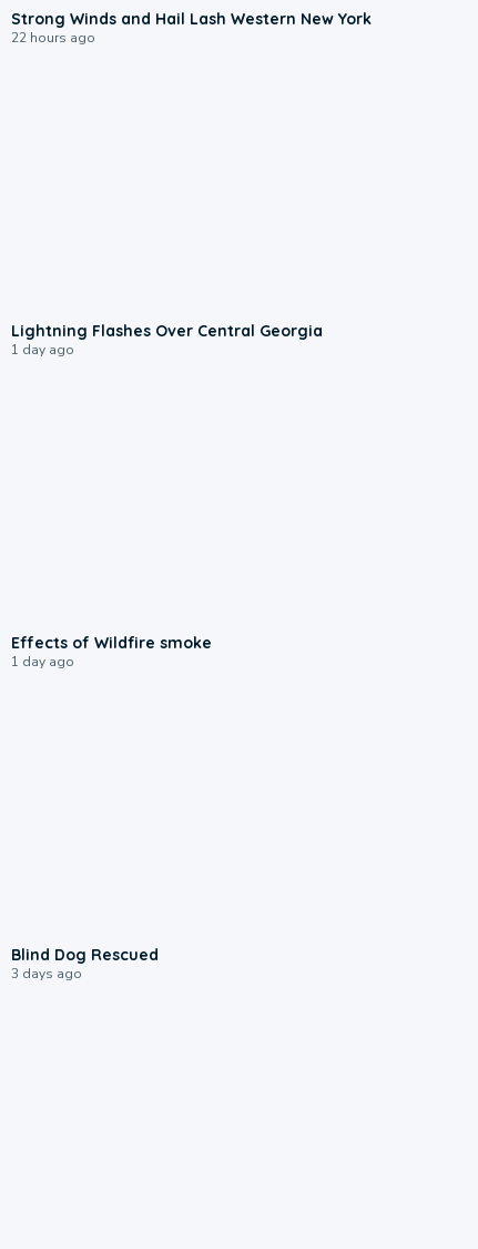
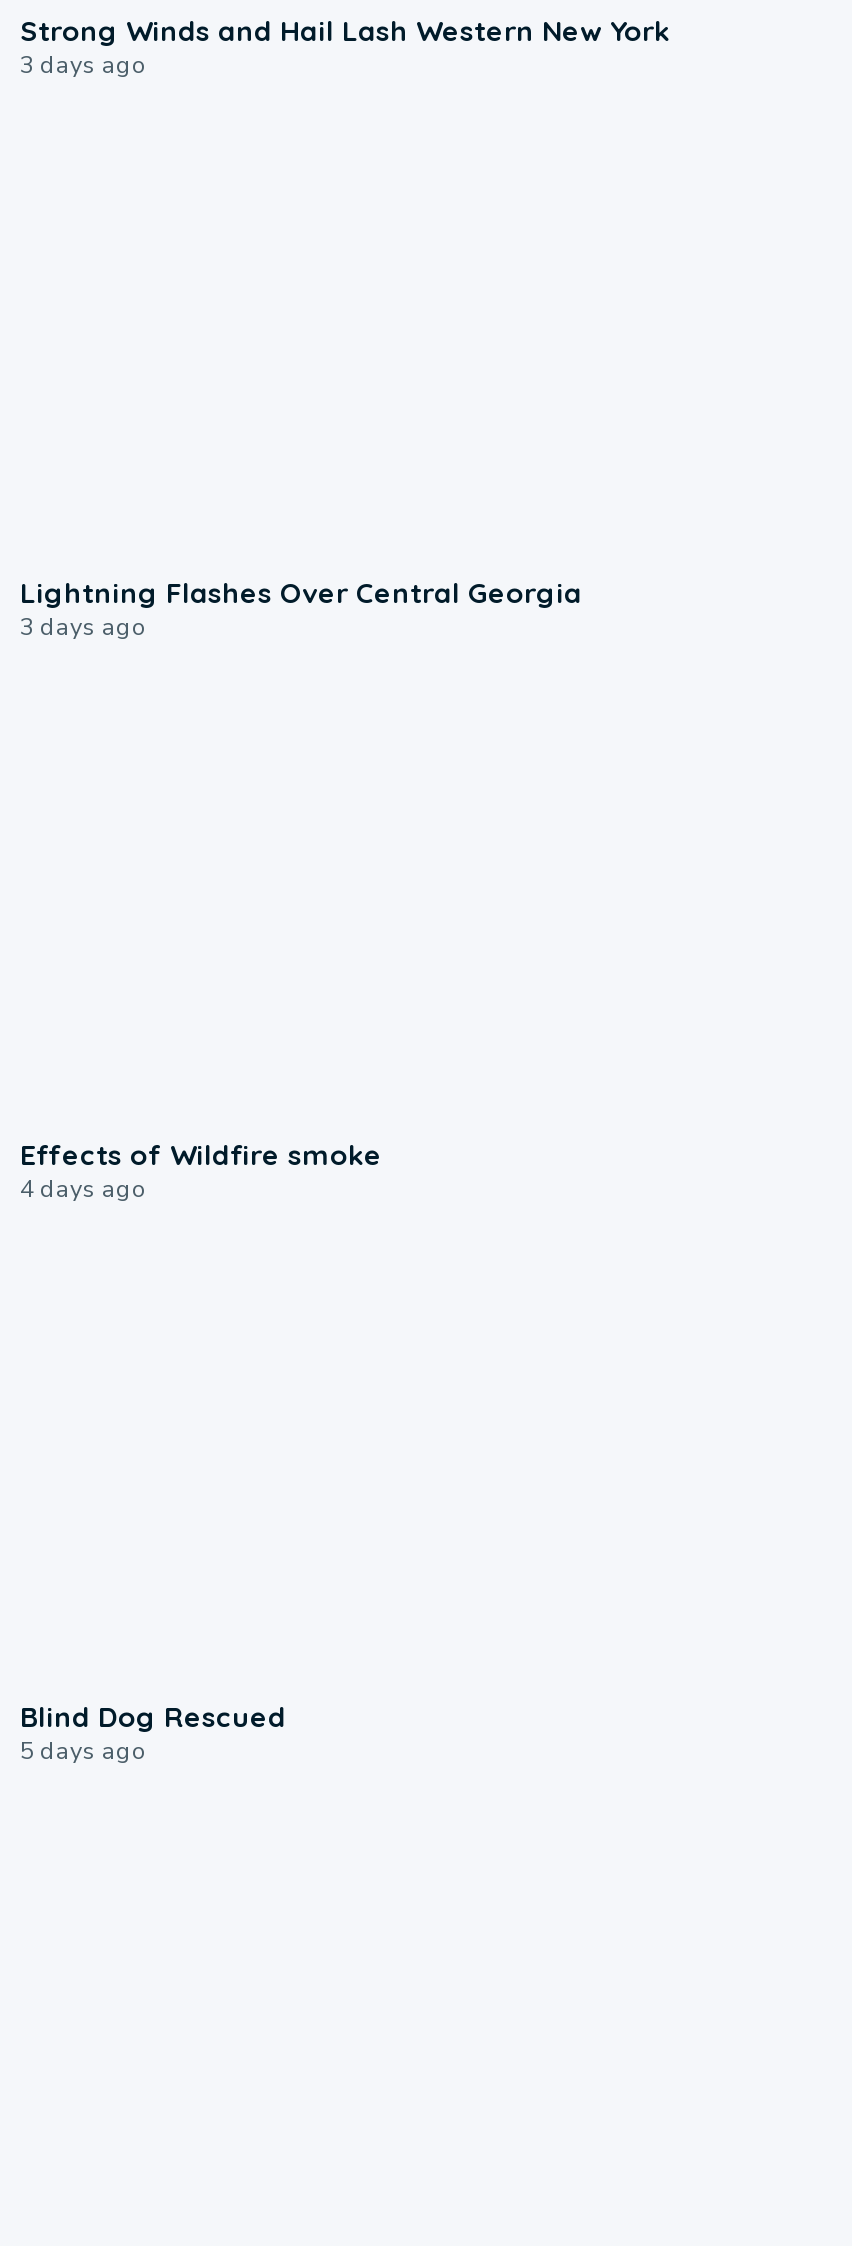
[12,29,96,47] 22 hours ago -> [20,49,148,81] 3 days ago
[12,341,75,359] 1 day ago -> [20,611,148,643] 3 days ago
[12,653,75,671] 1 day ago -> [20,1173,148,1205] 4 days ago
[12,965,83,983] 3 days ago -> [20,1735,148,1767] 5 days ago

